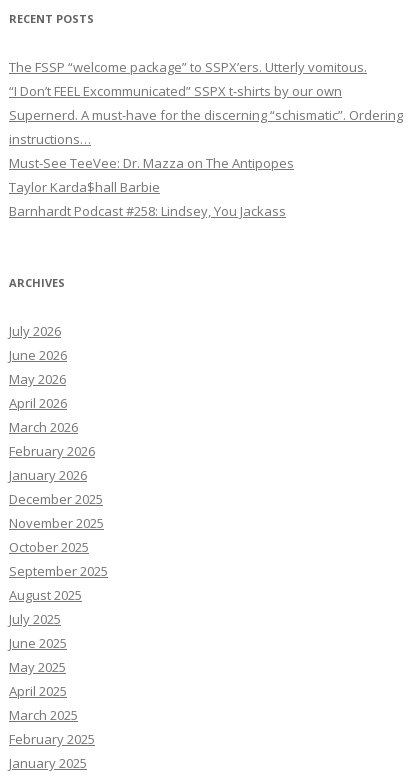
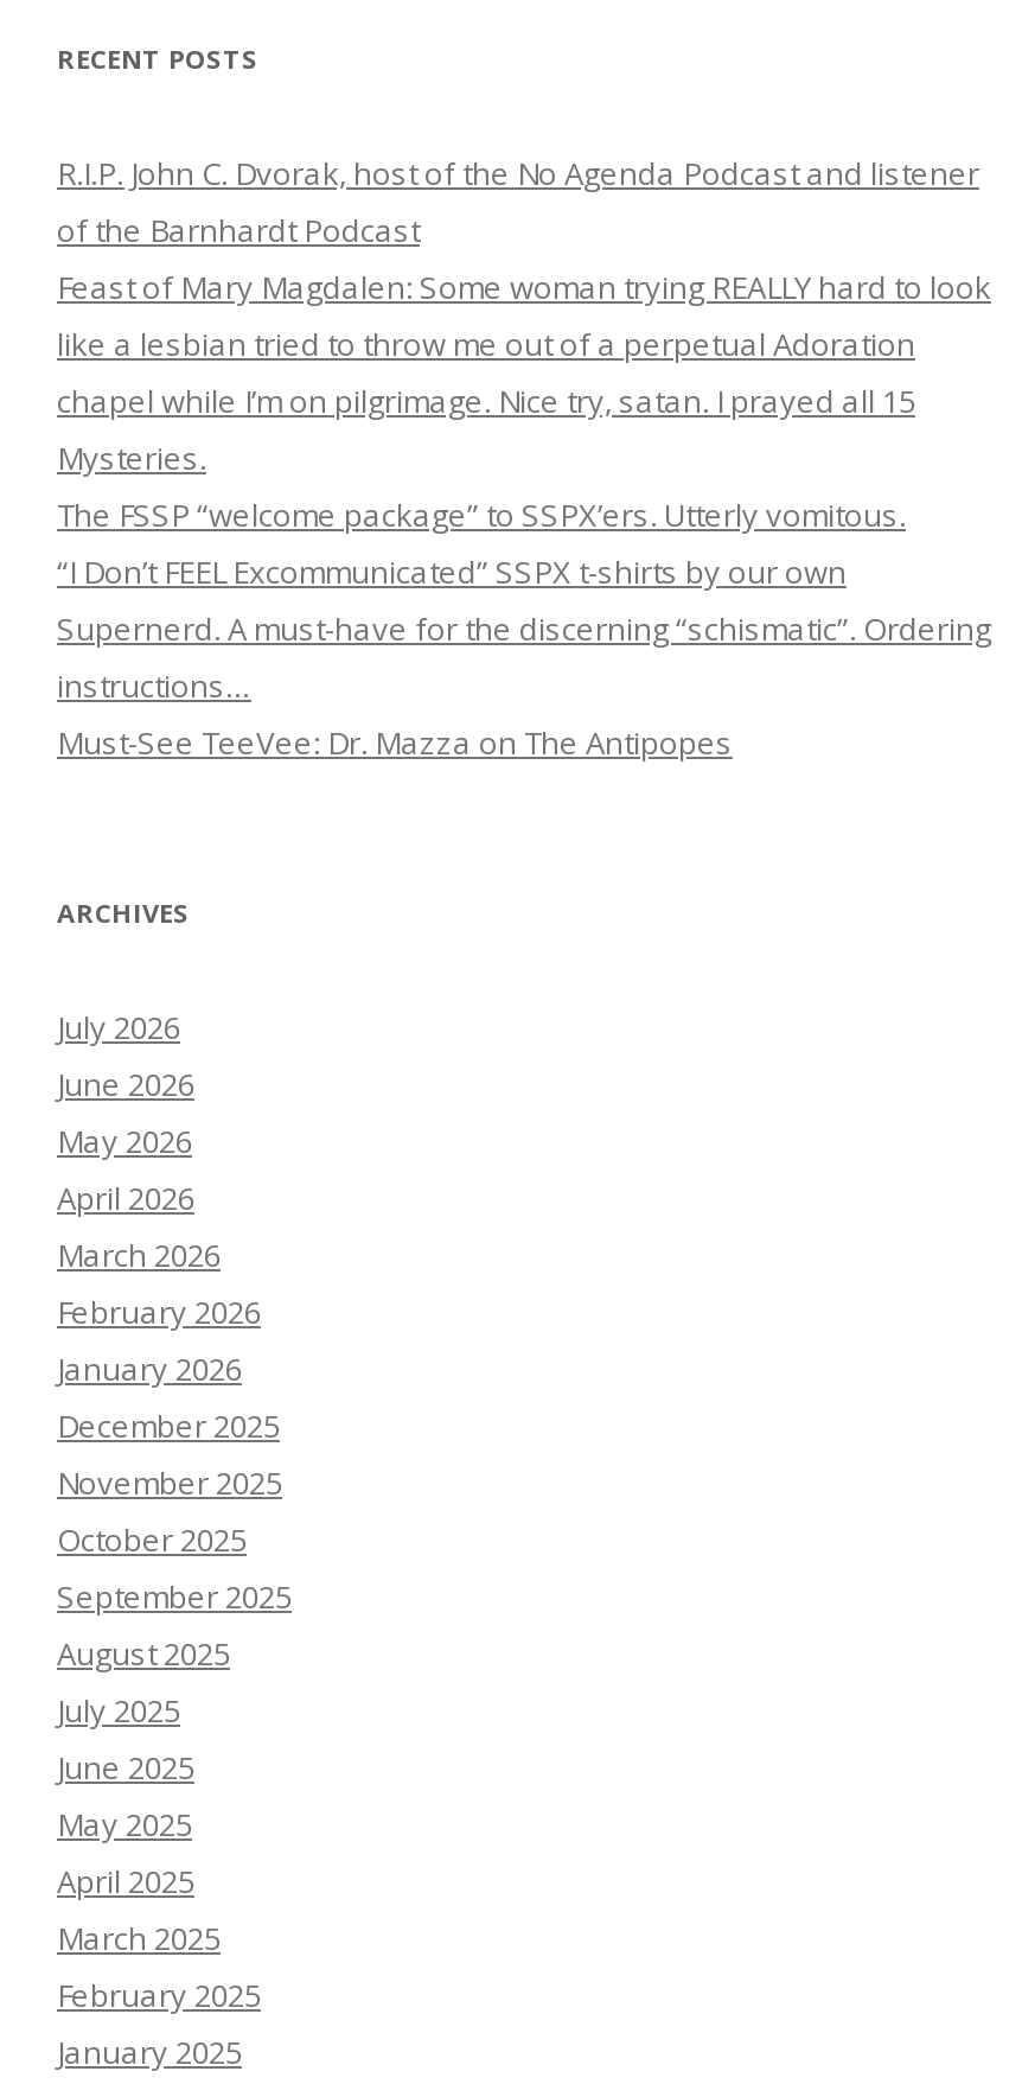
none -> [57,152,991,479] R.I.P. John C. Dvorak, host of the No Agenda Podcast and listener | of the Barnhardt Podcast | Feast of Mary Magdalen: Some woman trying REALLY hard to look | like a lesbian tried to throw me out of a perpetual Adoration | chapel while I’m on pilgrimage. Nice try, satan. I prayed all 15 | Mysteries.
moved [9,58,403,172] -> [57,493,991,764]: The FSSP “welcome package” to SSPX’ers. Utterly vomitous. | “I Don’t FEEL Excommunicated” SSPX t-shirts by our own | Supernerd. A must-have for the discerning “schismatic”. Ordering | instructions… | Must-See TeeVee: Dr. Mazza on The Antipopes
[9,178,286,220] Taylor Karda$hall Barbie | Barnhardt Podcast #258: Lindsey, You Jackass -> none

